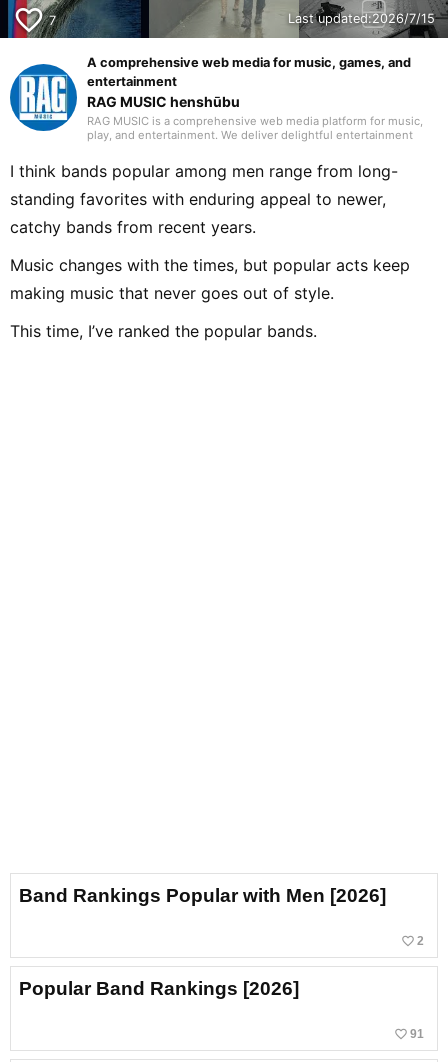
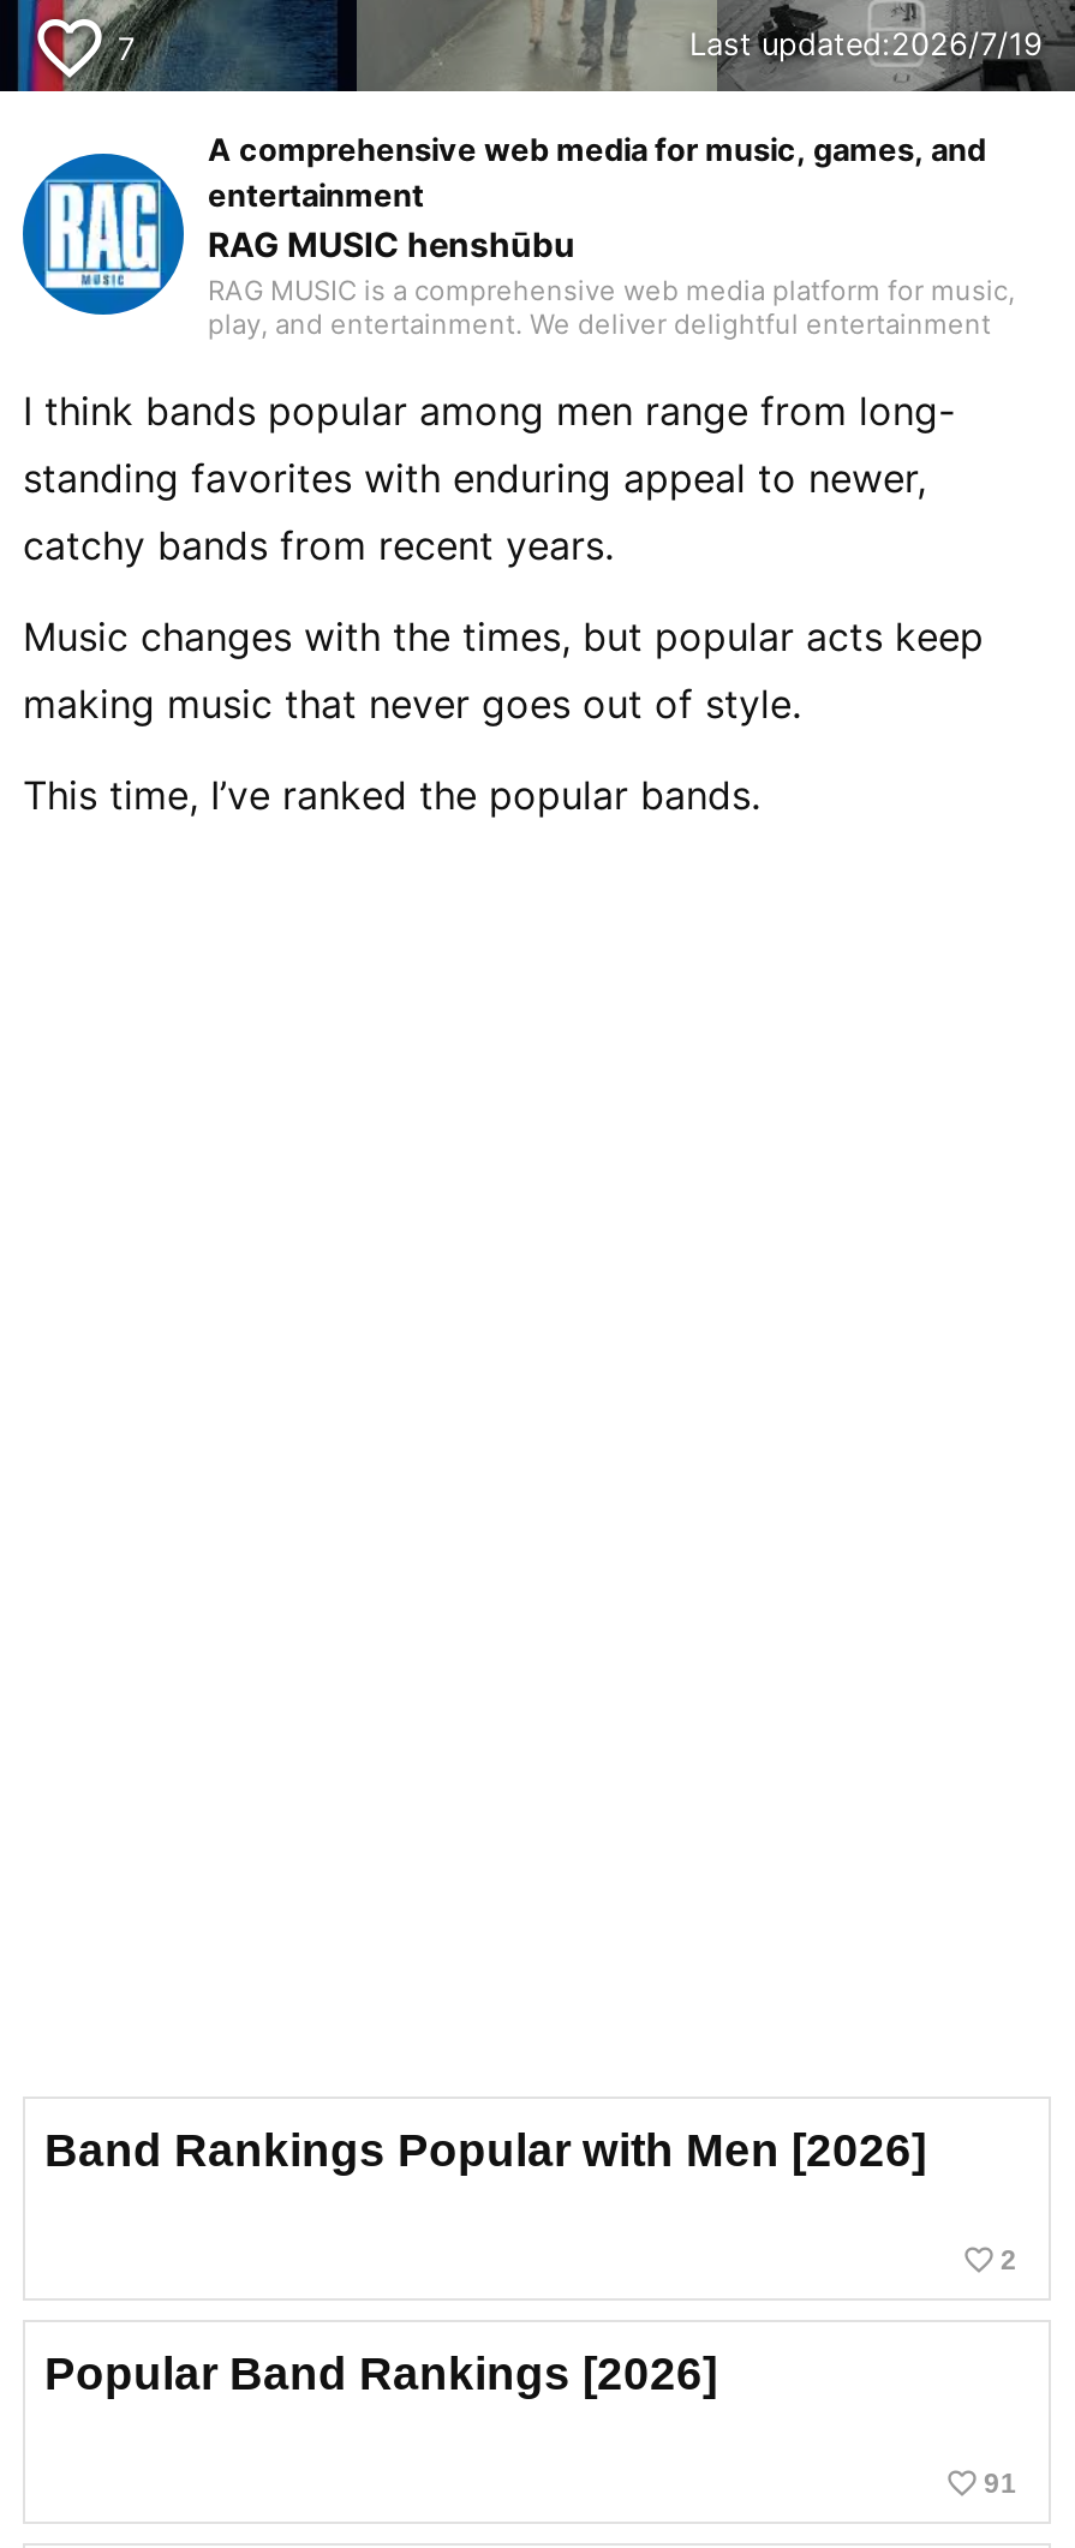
[287,11,434,26] Last updated:2026/7/15 -> [689,27,1043,63] Last updated:2026/7/19

